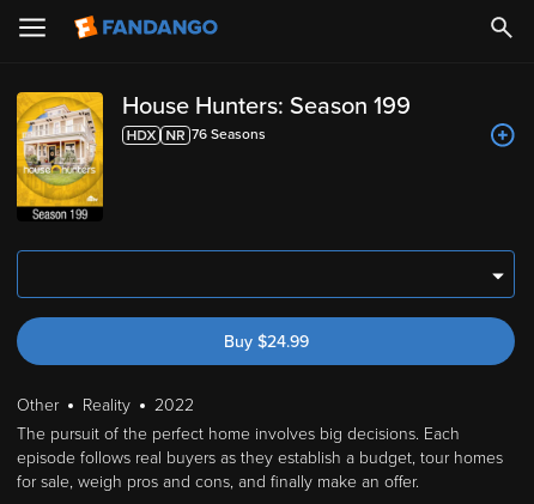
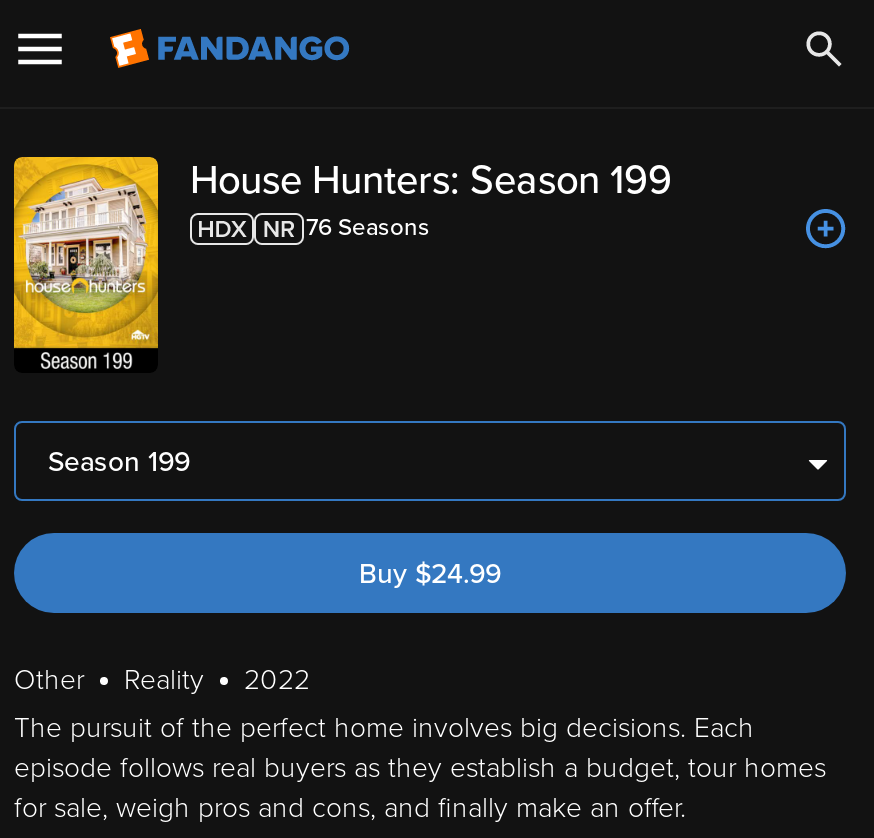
none -> [48,445,190,479] Season 199

